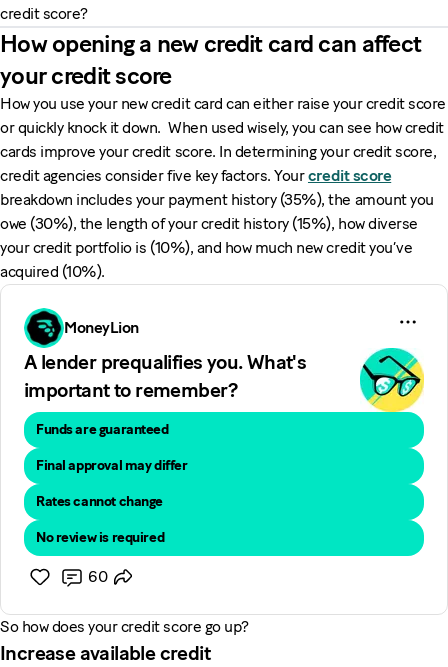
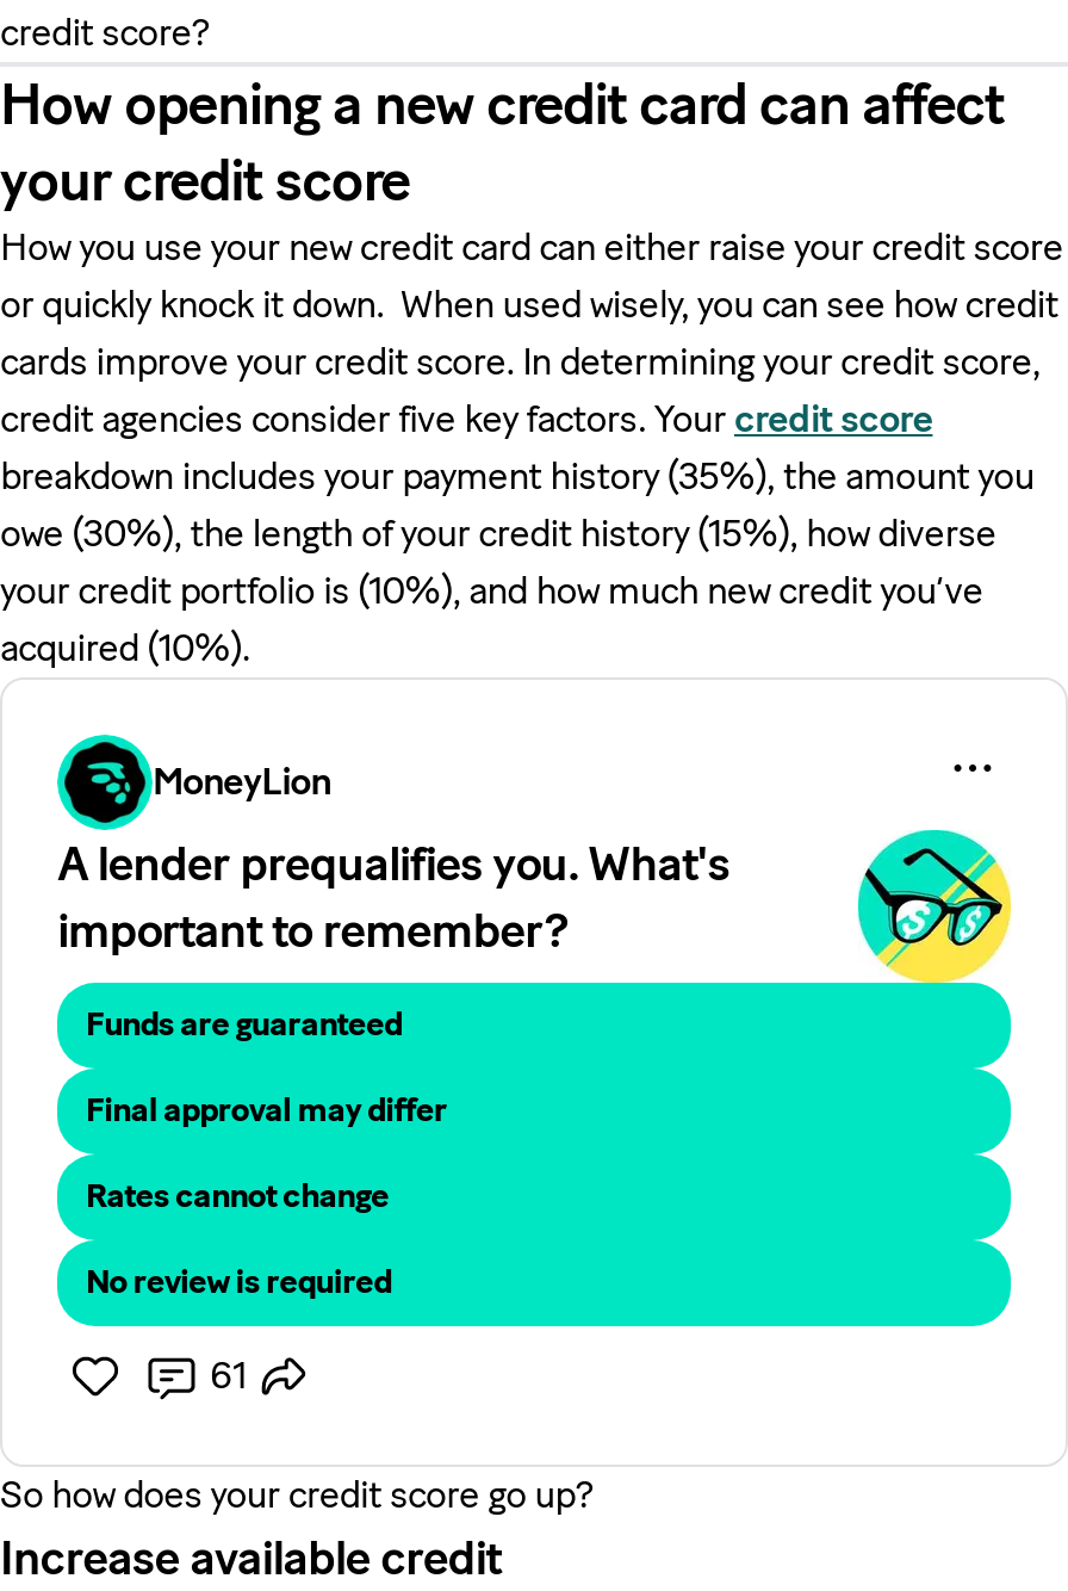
[88,567,107,586] 60 -> [210,1353,246,1399] 61

